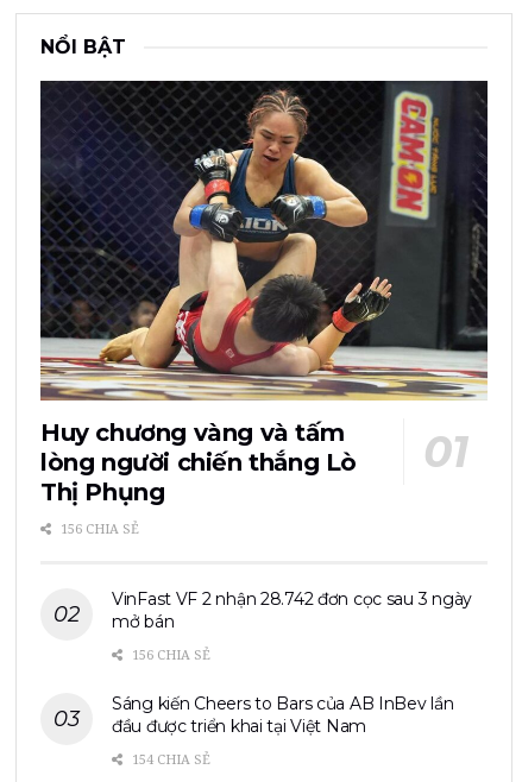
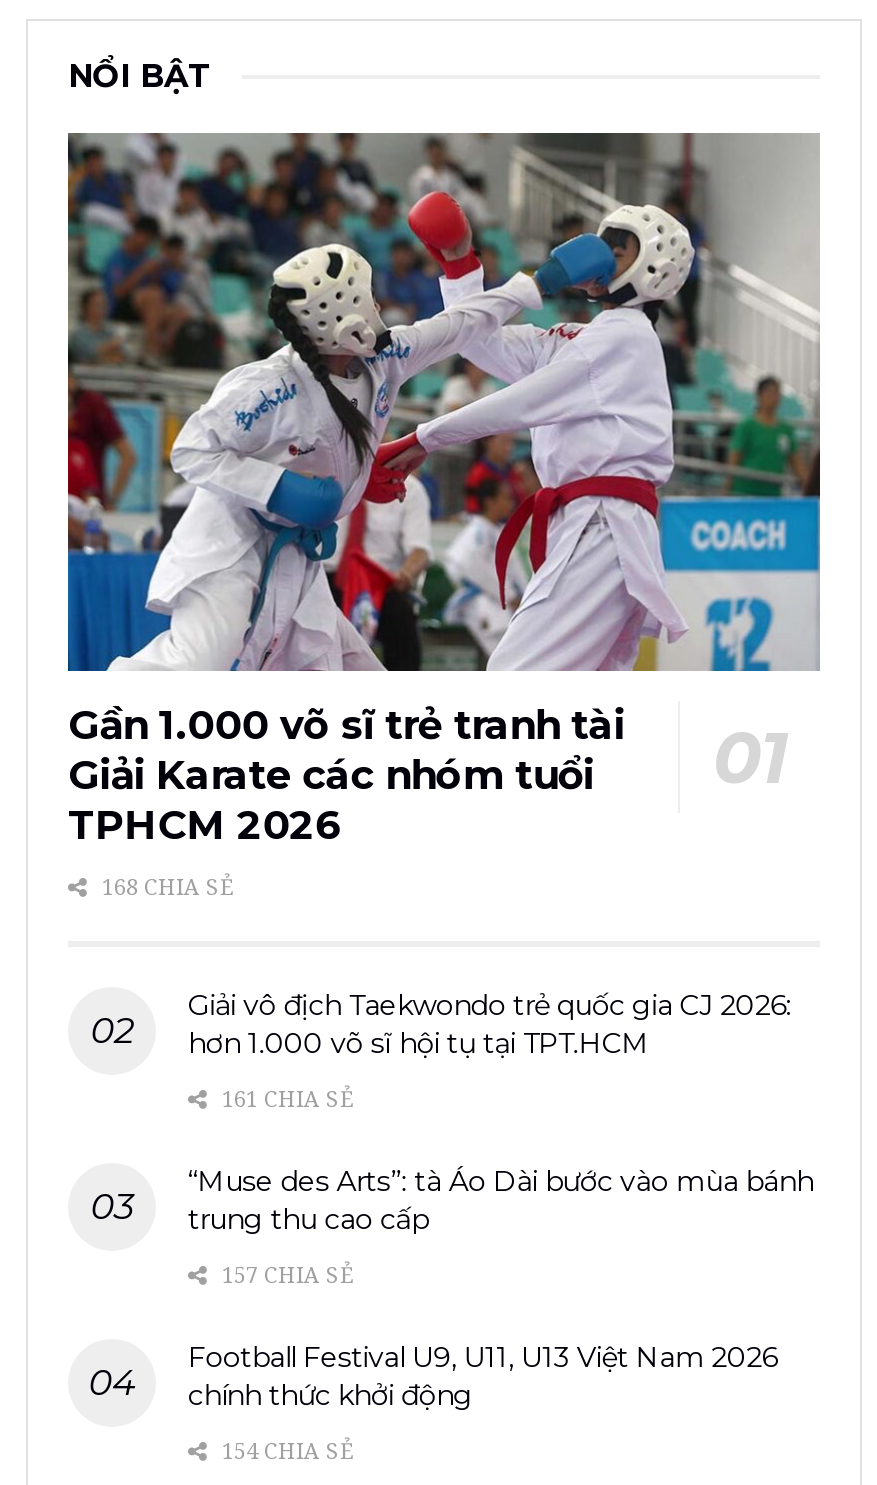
[39,80,489,737] [image] | Huy chương vàng và tấm | lòng người chiến thắng Lò | Thị Phụng | 156 CHIA SẺ | VinFast VF 2 nhận 28.742 đơn cọc sau 3 ngày | mở bán | 156 CHIA SẺ | Sáng kiến Cheers to Bars của AB InBev lần | đầu được triển khai tại Việt Nam -> [66,131,822,1413] [image] | Gần 1.000 võ sĩ trẻ tranh tài | Giải Karate các nhóm tuổi | TPHCM 2026 | 168 CHIA SẺ | Giải vô địch Taekwondo trẻ quốc gia CJ 2026: | hơn 1.000 võ sĩ hội tụ tại TPT.HCM | 161 CHIA SẺ | “Muse des Arts”: tà Áo Dài bước vào mùa bánh | trung thu cao cấp | 157 CHIA SẺ | Football Festival U9, U11, U13 Việt Nam 2026 | chính thức khởi động

